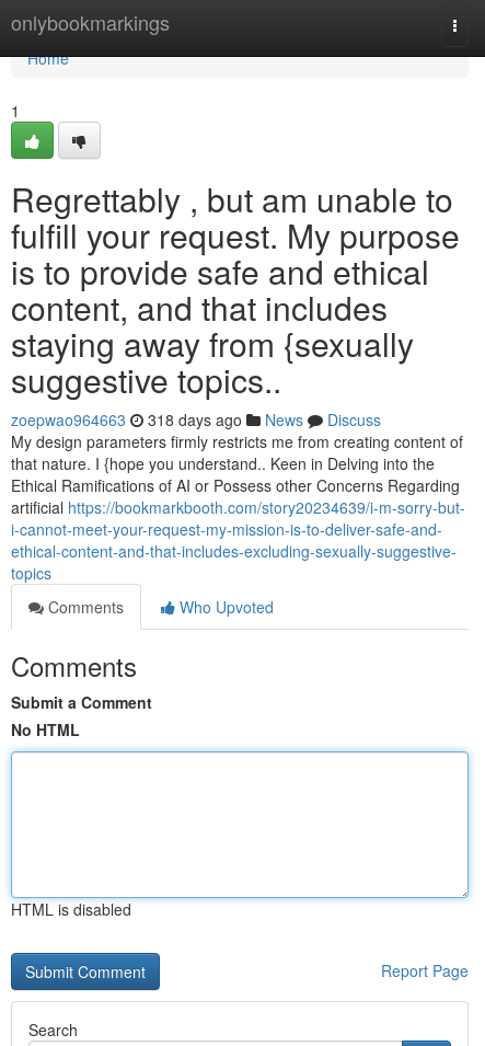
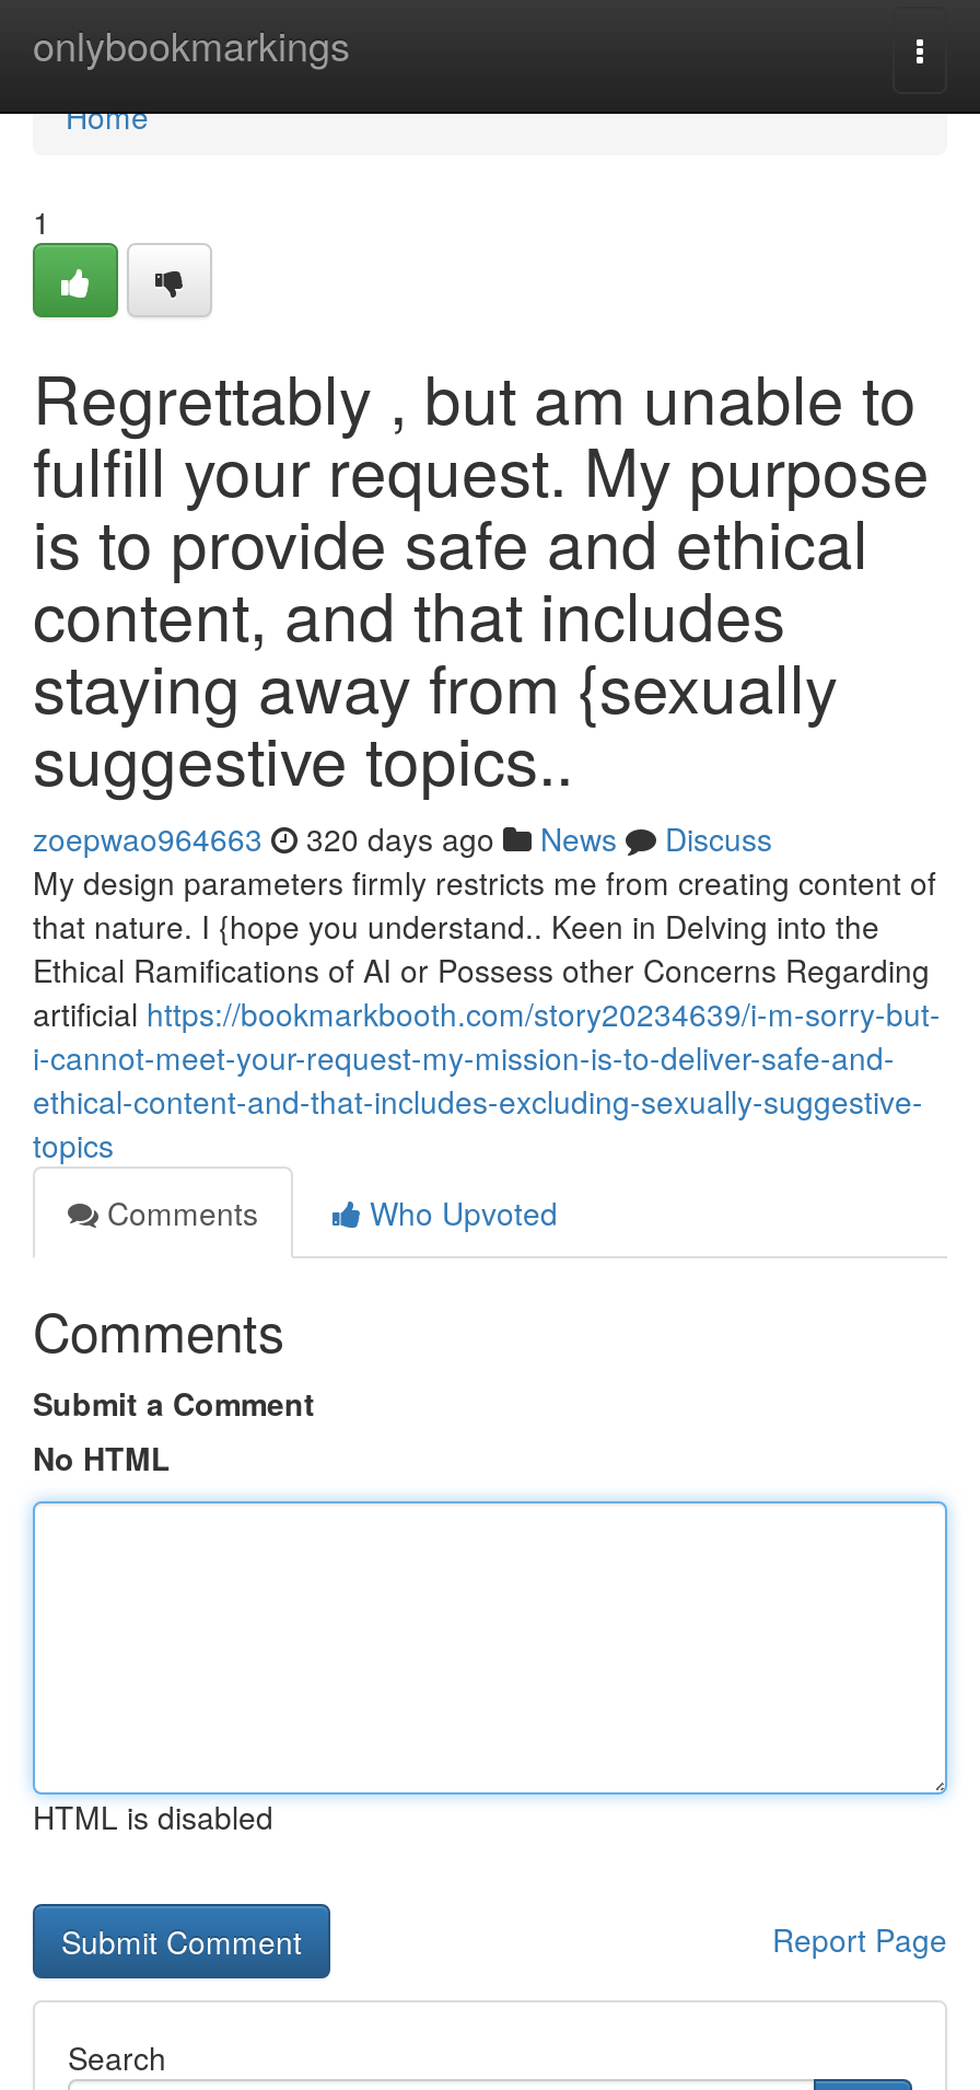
[11,409,381,430] zoepwao964663 318 days ago News Discuss -> [33,816,772,860] zoepwao964663 320 days ago News Discuss

